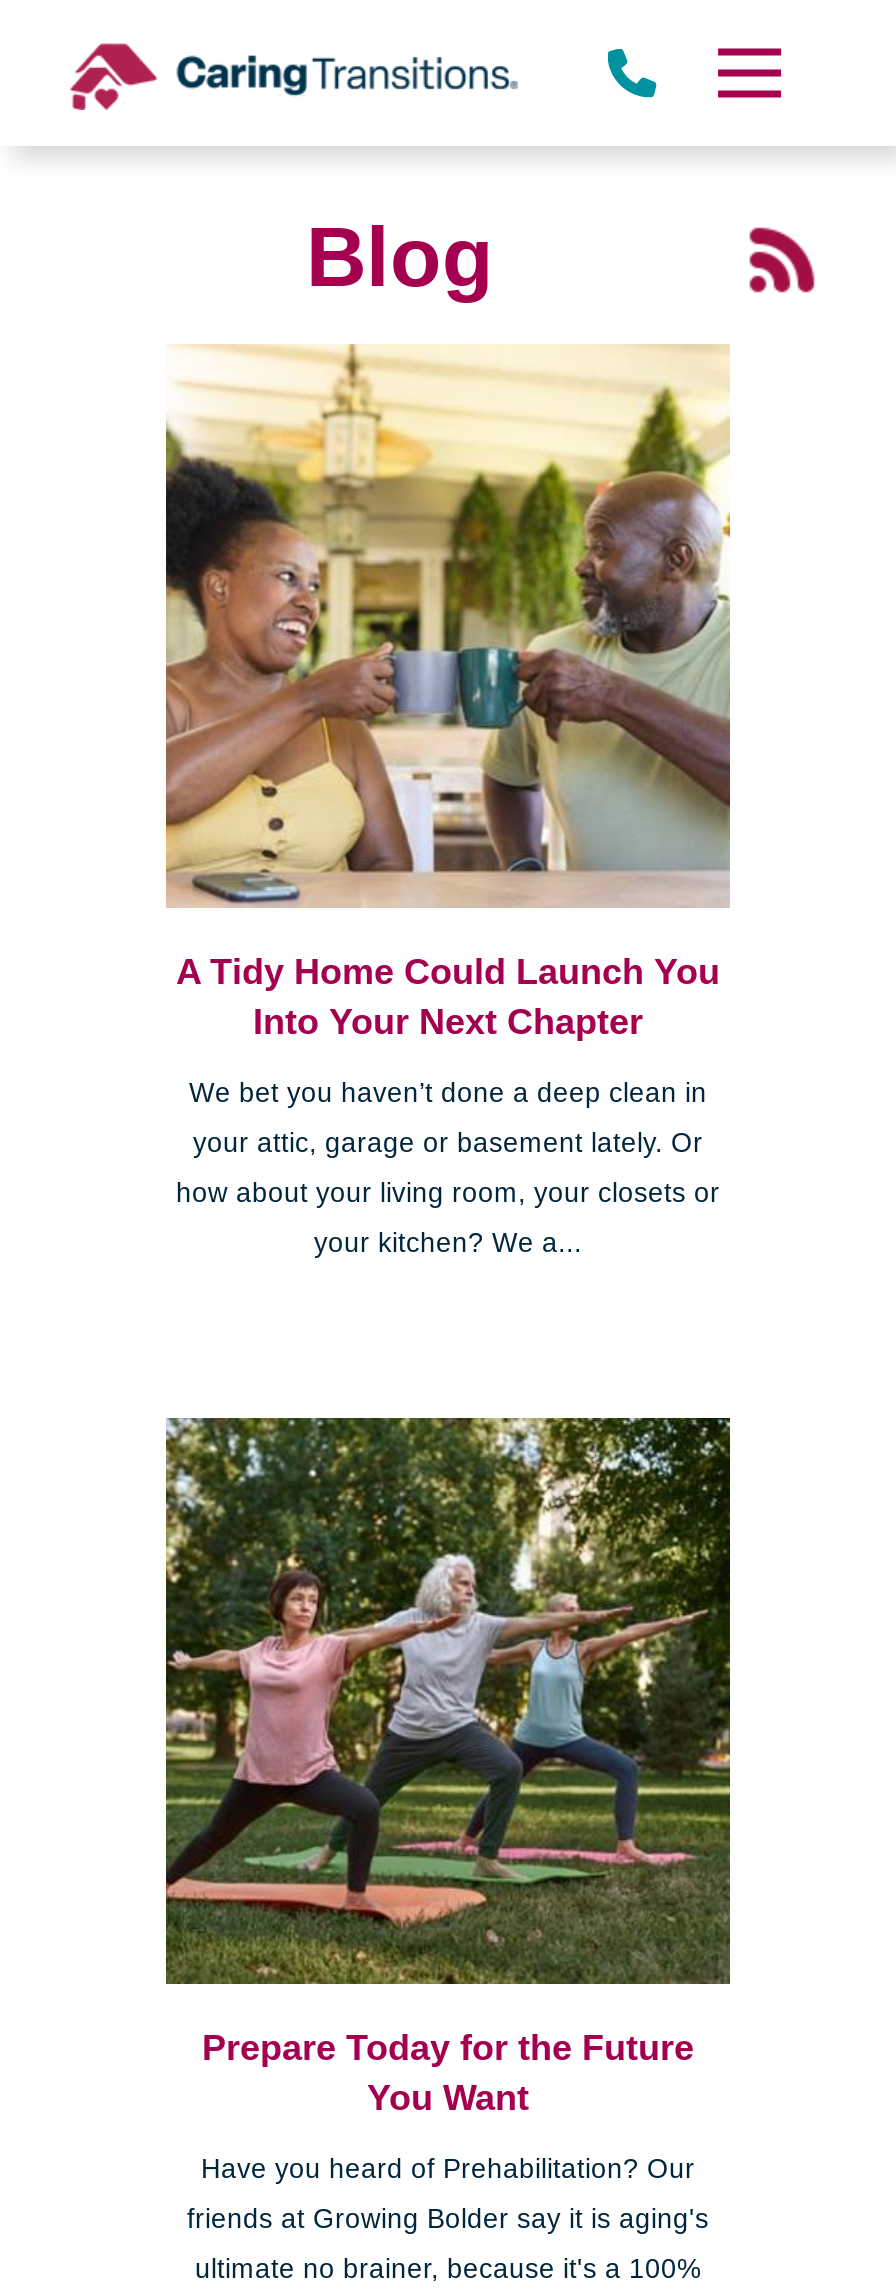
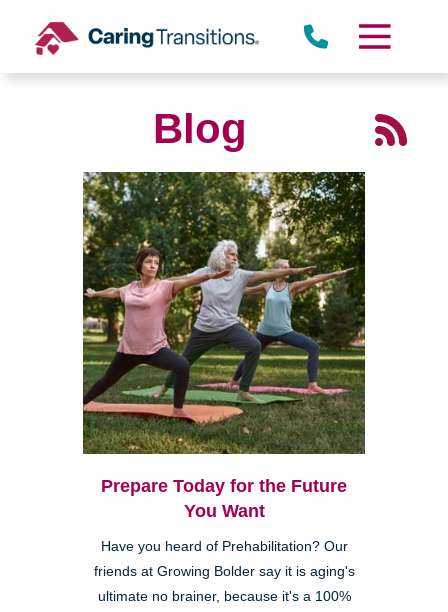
[164,344,732,1259] [image] | A Tidy Home Could Launch You | Into Your Next Chapter | We bet you haven’t done a deep clean in | your attic, garage or basement lately. Or | how about your living room, your closets or | your kitchen? We a... -> none

